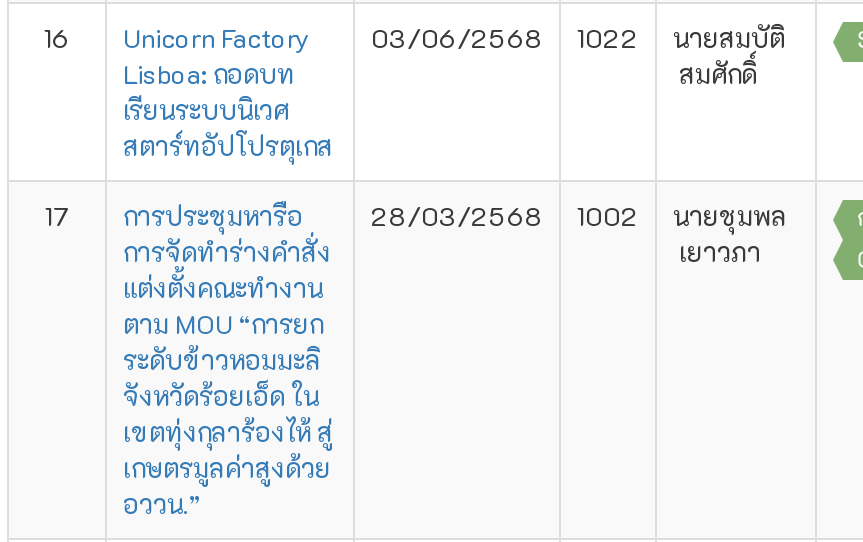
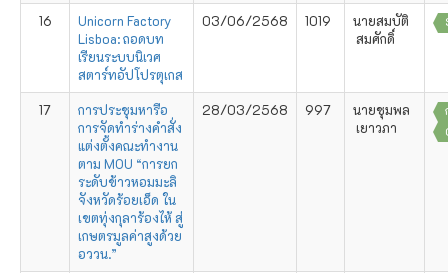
[44,20,785,54] 16 Unicorn Factory 03/06/2568 1022 นายสมบัติ -> [38,12,409,29] 16 Unicorn Factory 03/06/2568 1019 นายสมบัติ
[45,198,787,232] 17 การประชุมหารือ 28/03/2568 1002 นายชุมพล -> [39,101,410,118] 17 การประชุมหารือ 28/03/2568 997 นายชุมพล

